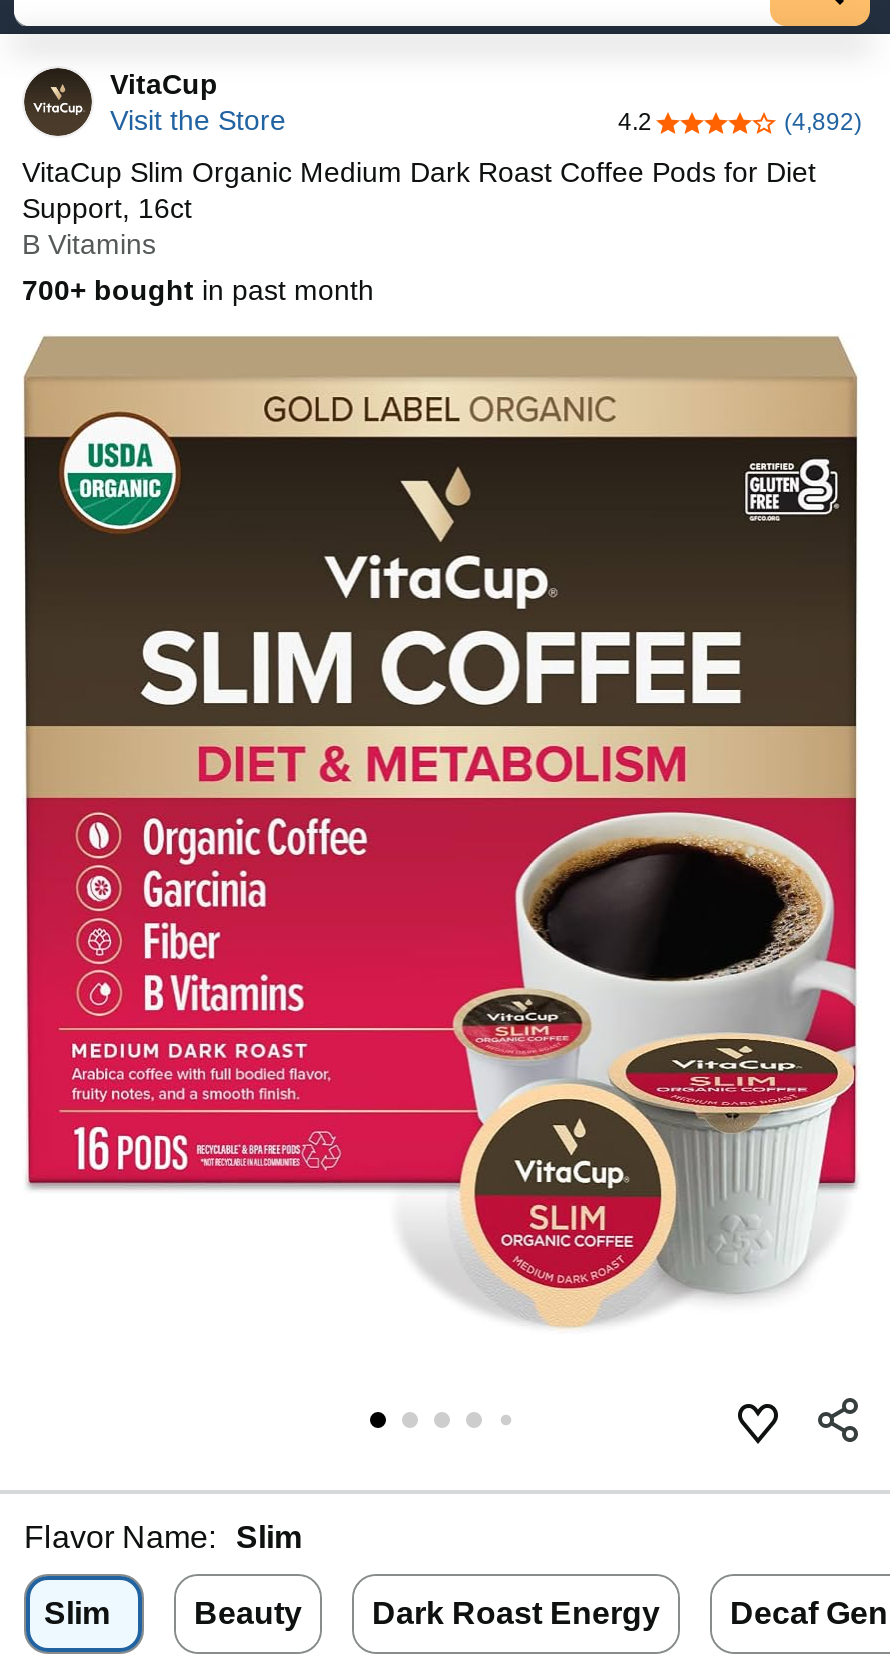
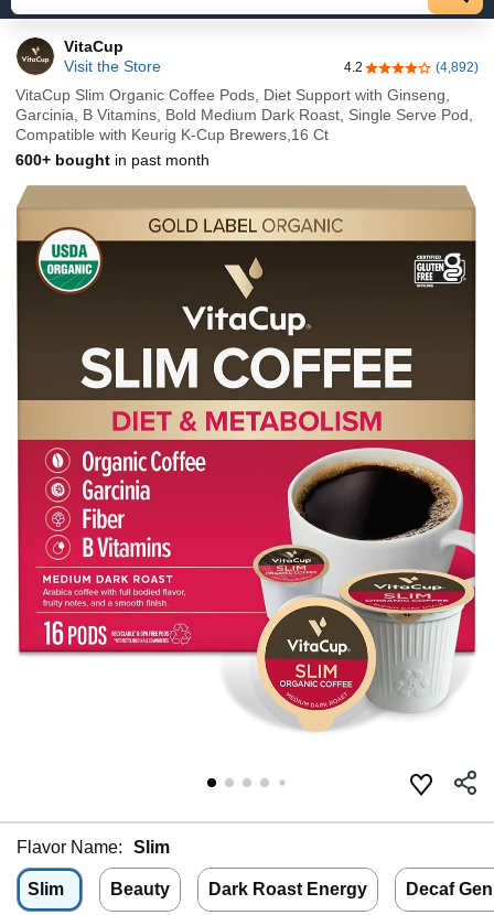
[22,156,816,306] VitaCup Slim Organic Medium Dark Roast Coffee Pods for Diet | Support, 16ct | B Vitamins | 700+ bought in past month -> [15,86,473,169] VitaCup Slim Organic Coffee Pods, Diet Support with Ginseng, | Garcinia, B Vitamins, Bold Medium Dark Roast, Single Serve Pod, | Compatible with Keurig K-Cup Brewers,16 Ct | 600+ bought in past month

